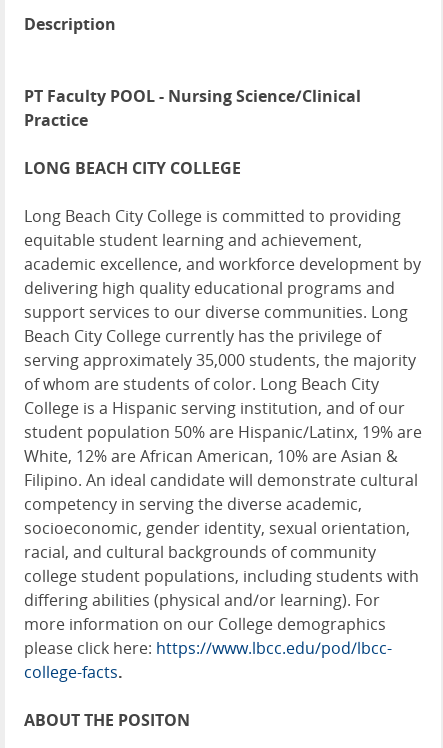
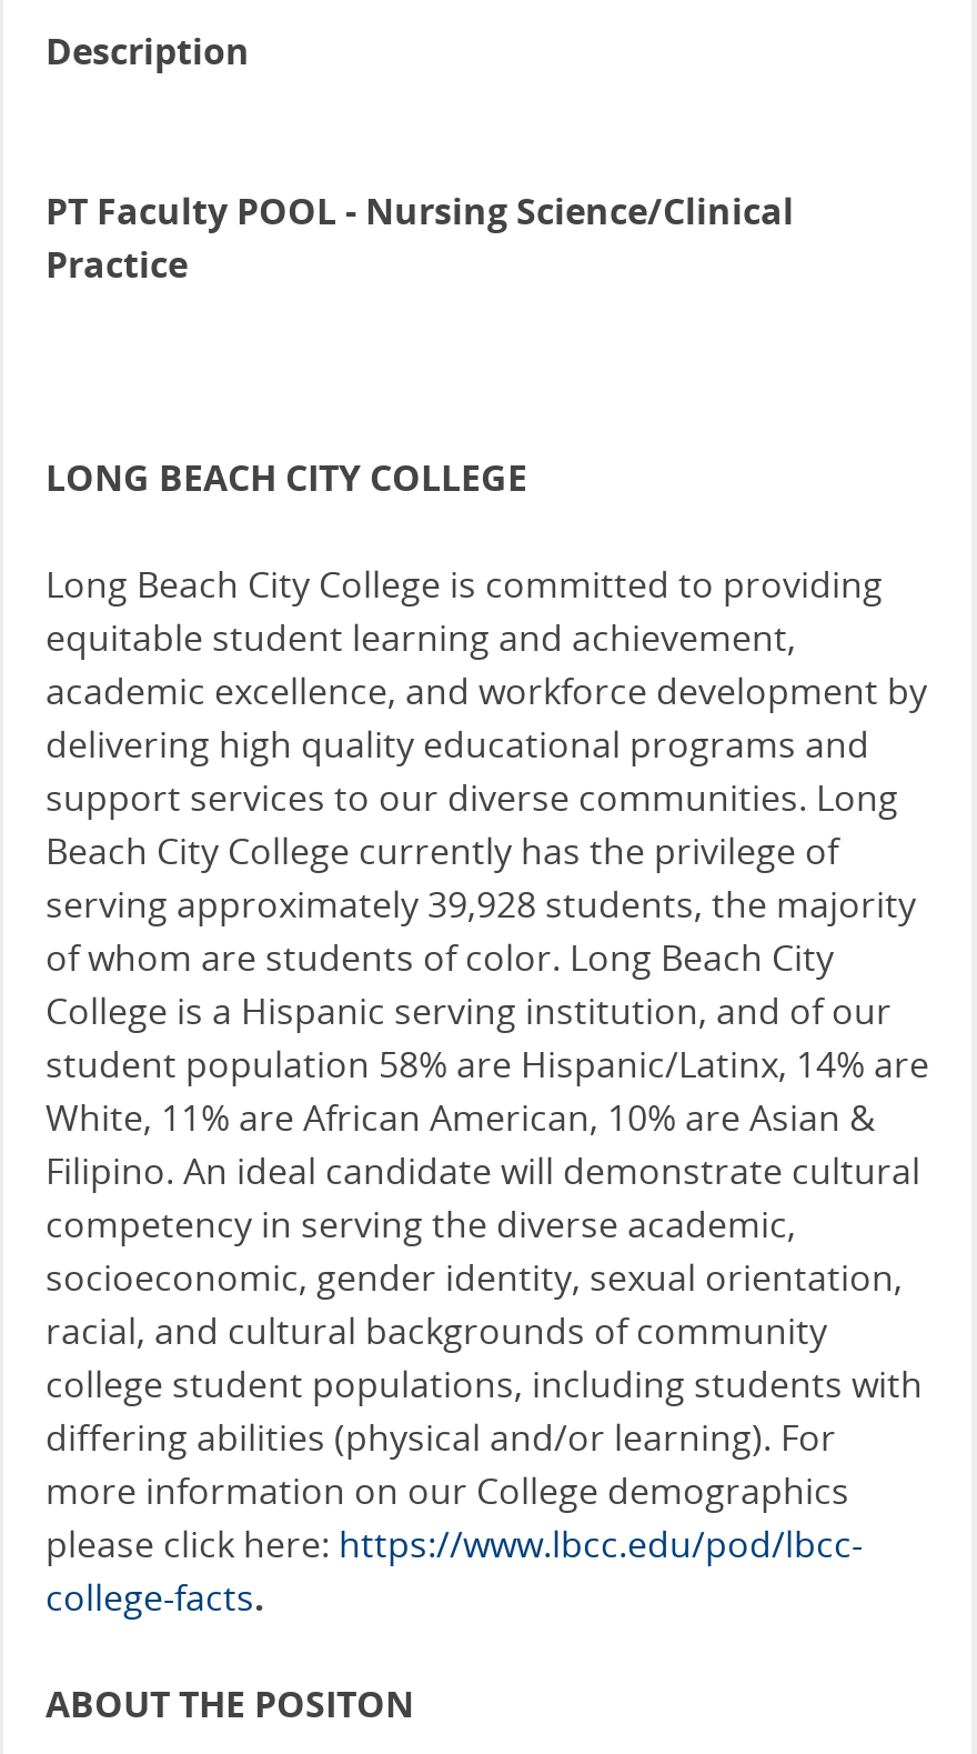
[24,349,416,371] serving approximately 35,000 students, the majority -> [46,880,916,929] serving approximately 39,928 students, the majority
[24,421,422,443] student population 50% are Hispanic/Latinx, 19% are -> [46,1040,929,1089] student population 58% are Hispanic/Latinx, 14% are
[24,445,398,467] White, 12% are African American, 10% are Asian & -> [46,1094,876,1142] White, 11% are African American, 10% are Asian &

